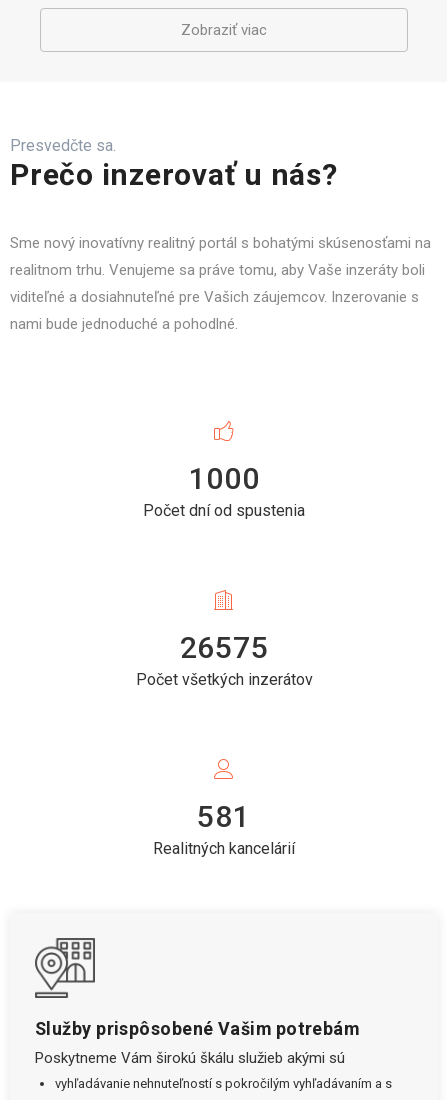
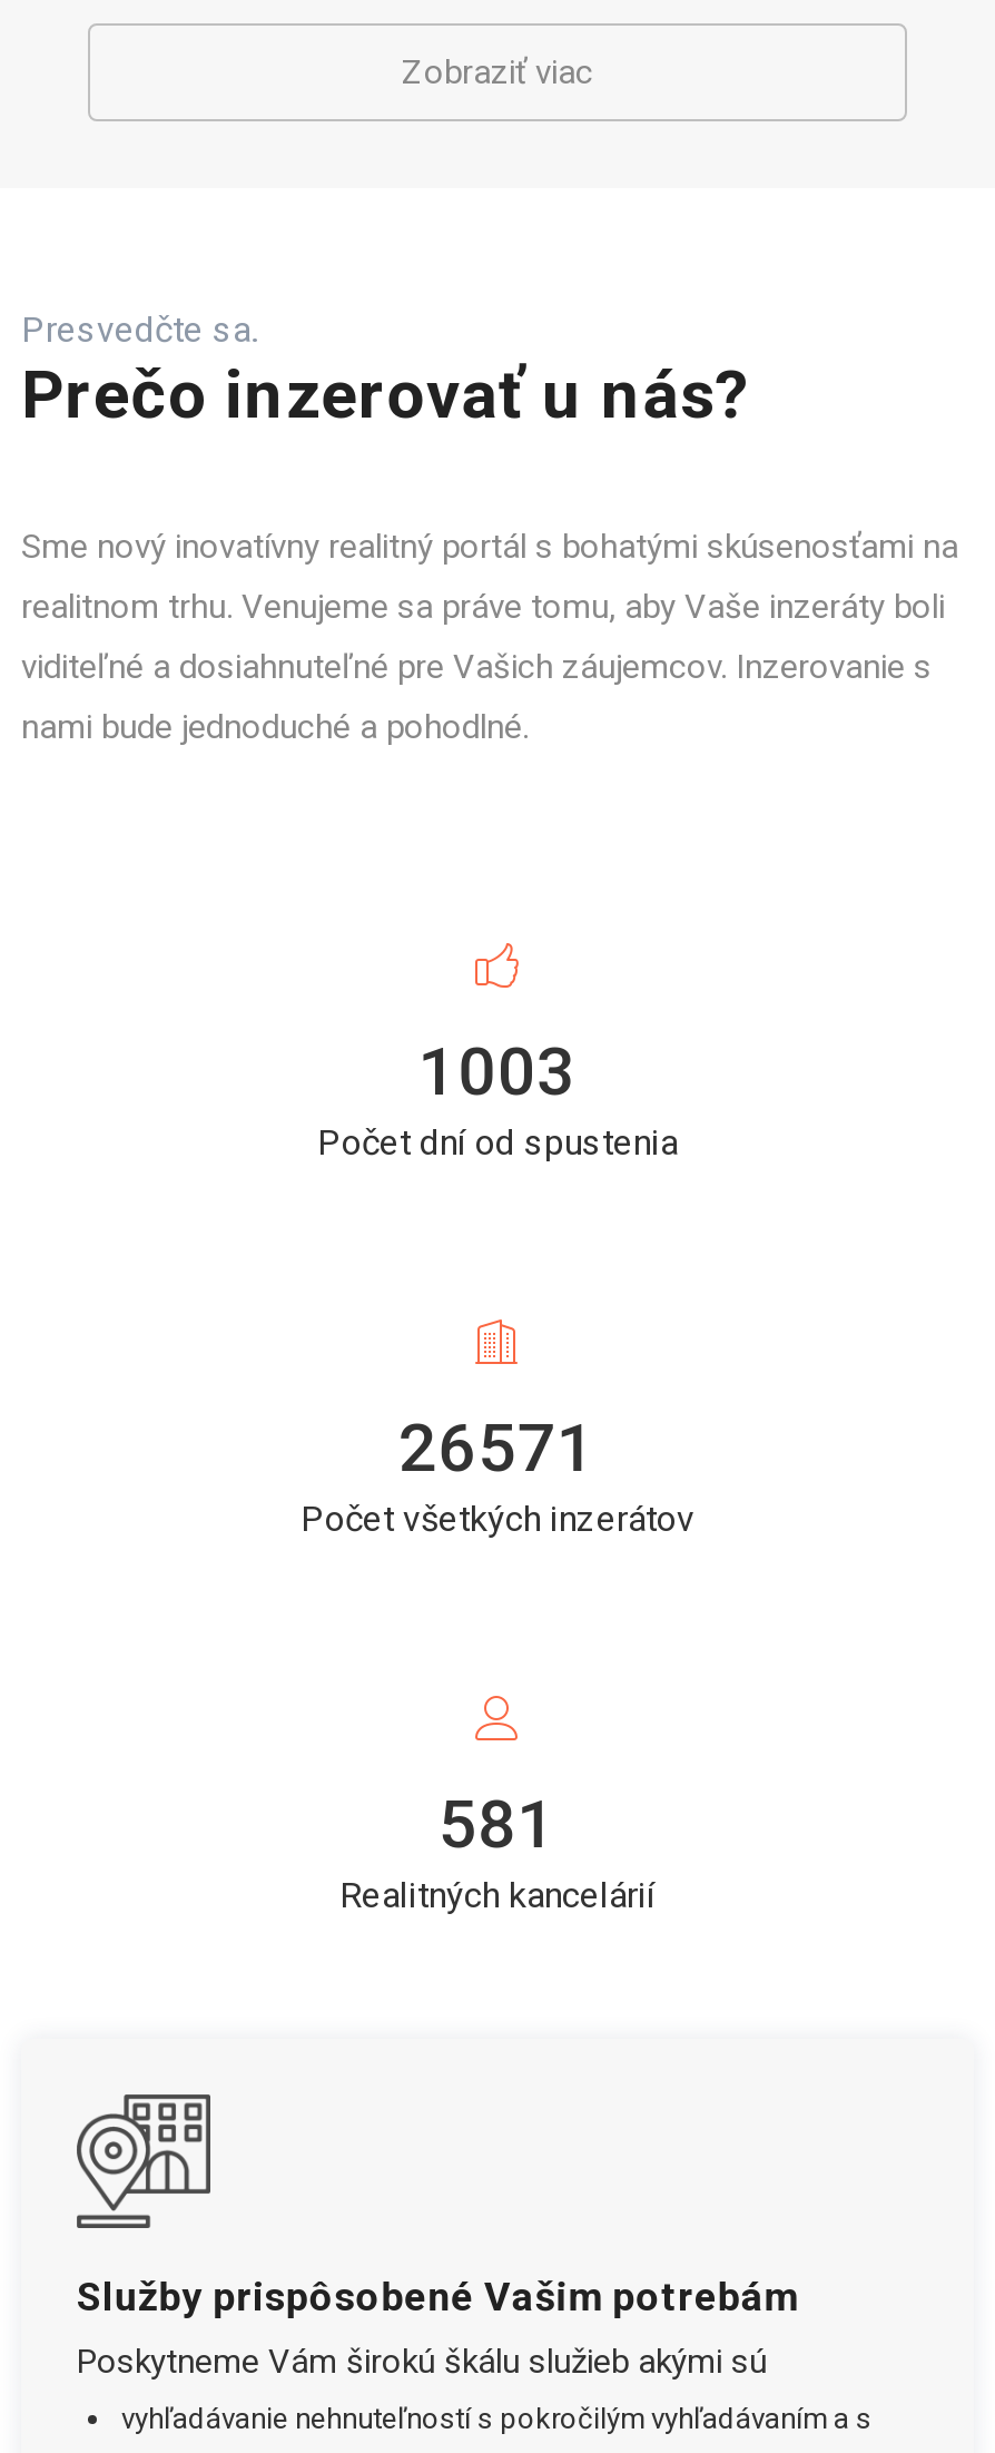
[188,461,259,496] 1000 -> [418,1032,577,1110] 1003
[180,630,268,665] 26575 -> [399,1409,596,1486] 26571

